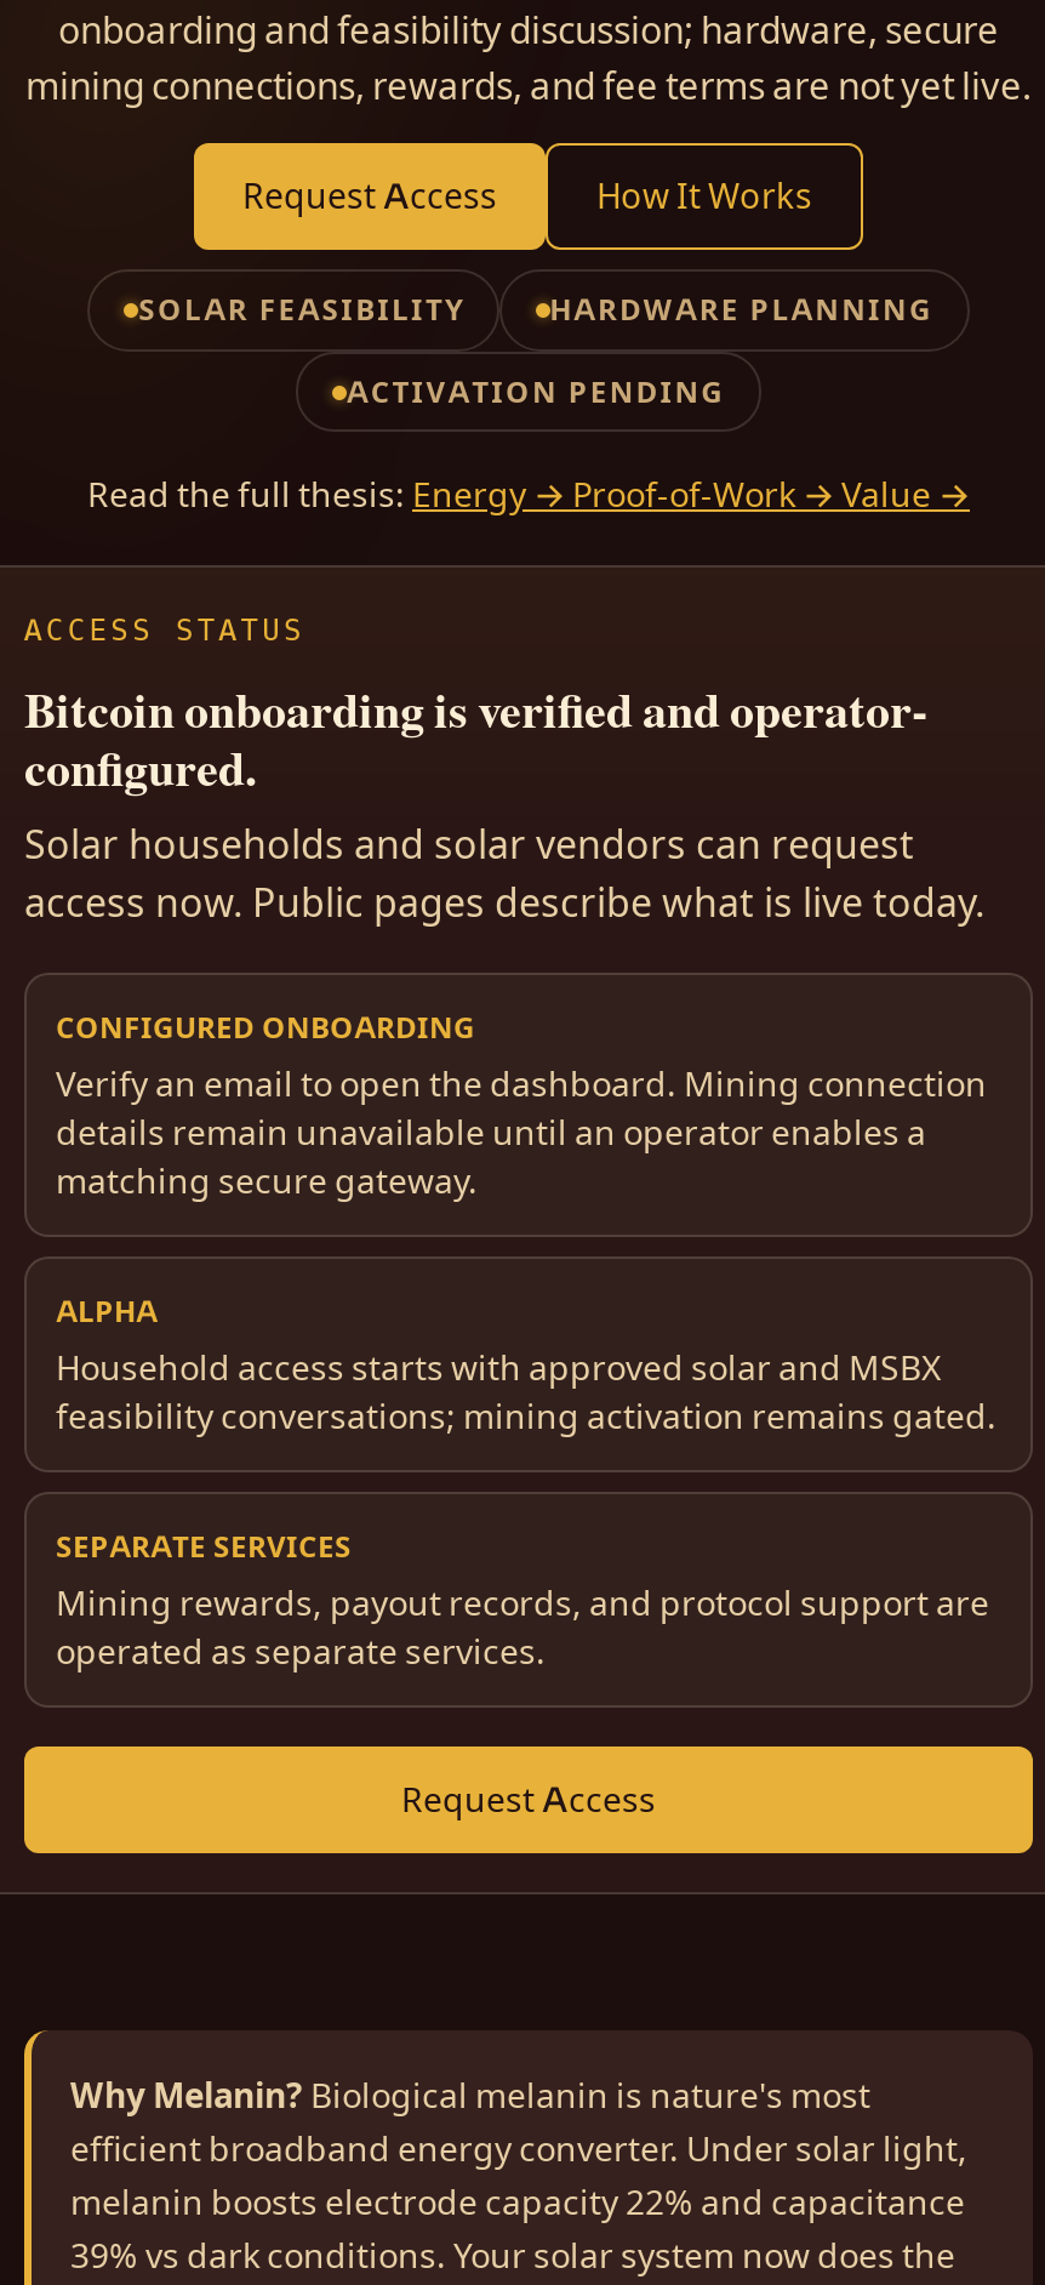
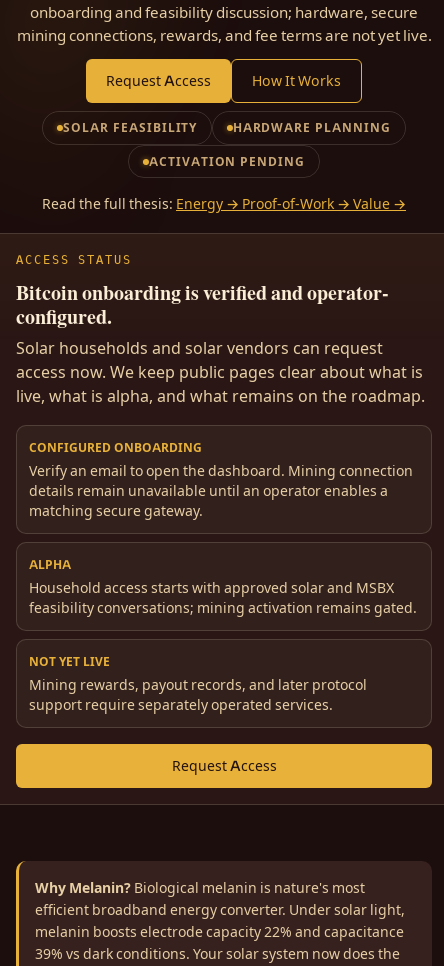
[24,879,984,930] access now. Public pages describe what is live today. -> [16,362,425,407] access now. We keep public pages clear about what is | live, what is alpha, and what remains on the roadmap.
[56,1529,989,1675] SEPARATE SERVICES | Mining rewards, payout records, and protocol support are | operated as separate services. -> [29,654,367,714] NOT YET LIVE | Mining rewards, payout records, and later protocol | support require separately operated services.

